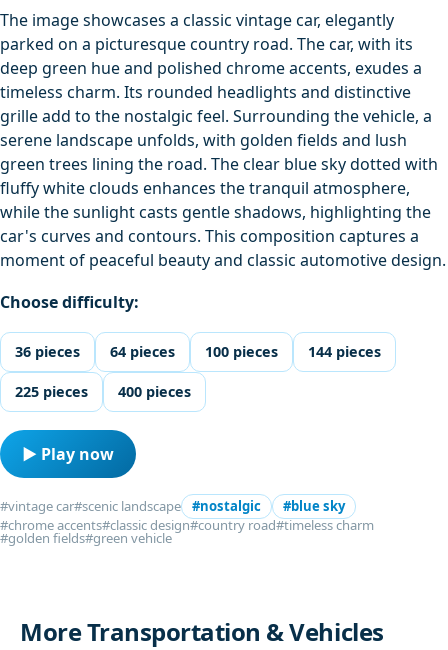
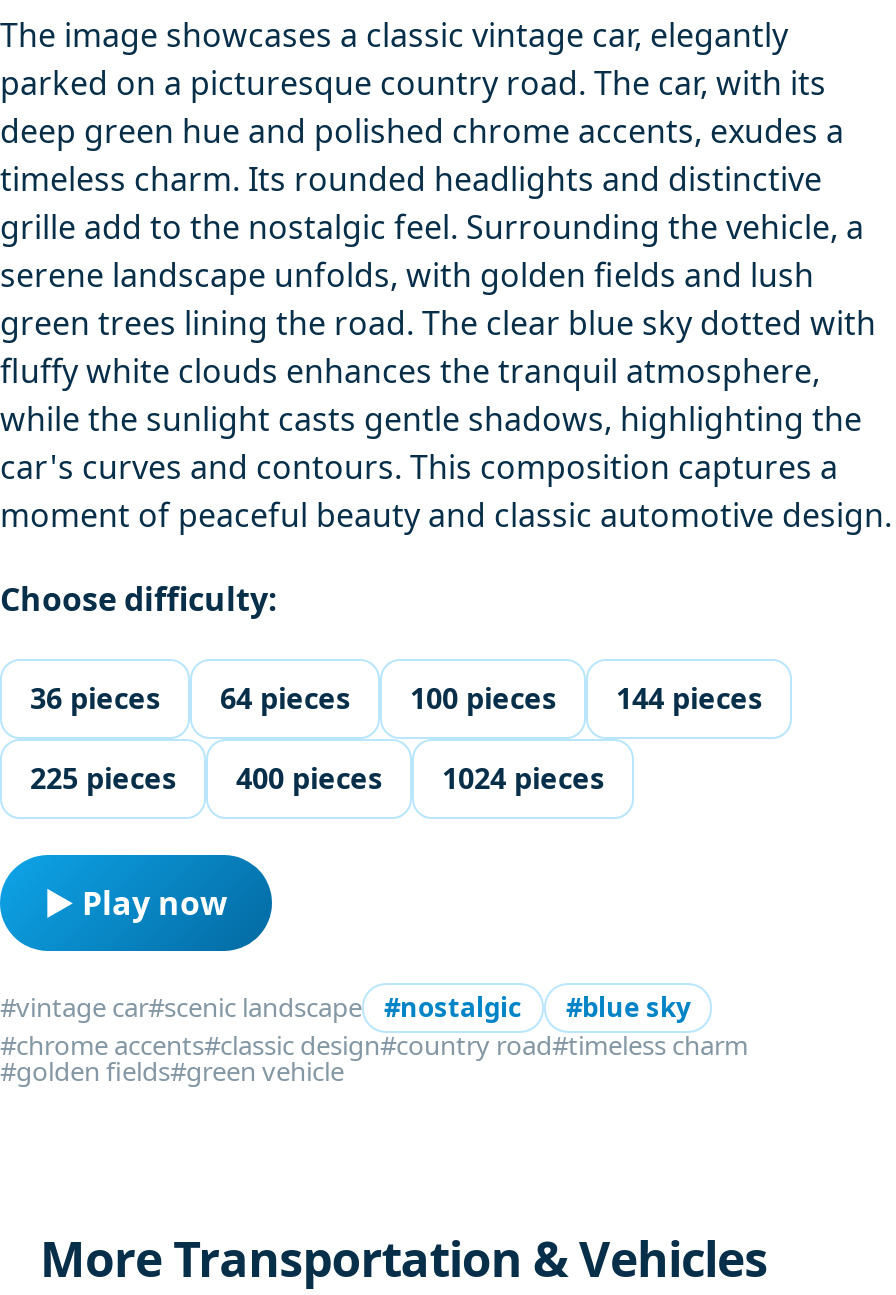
none -> [442,760,604,798] 1024 pieces

